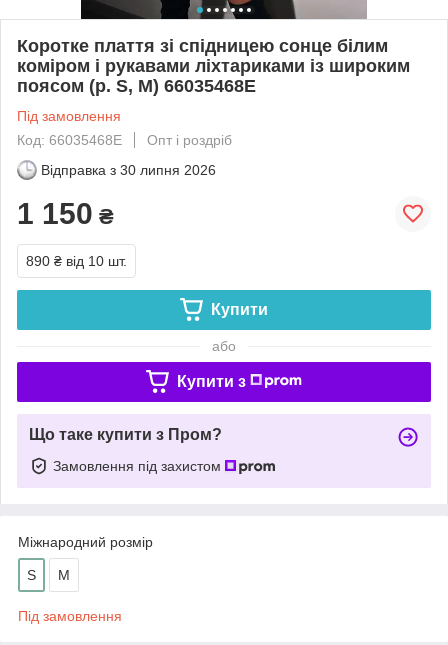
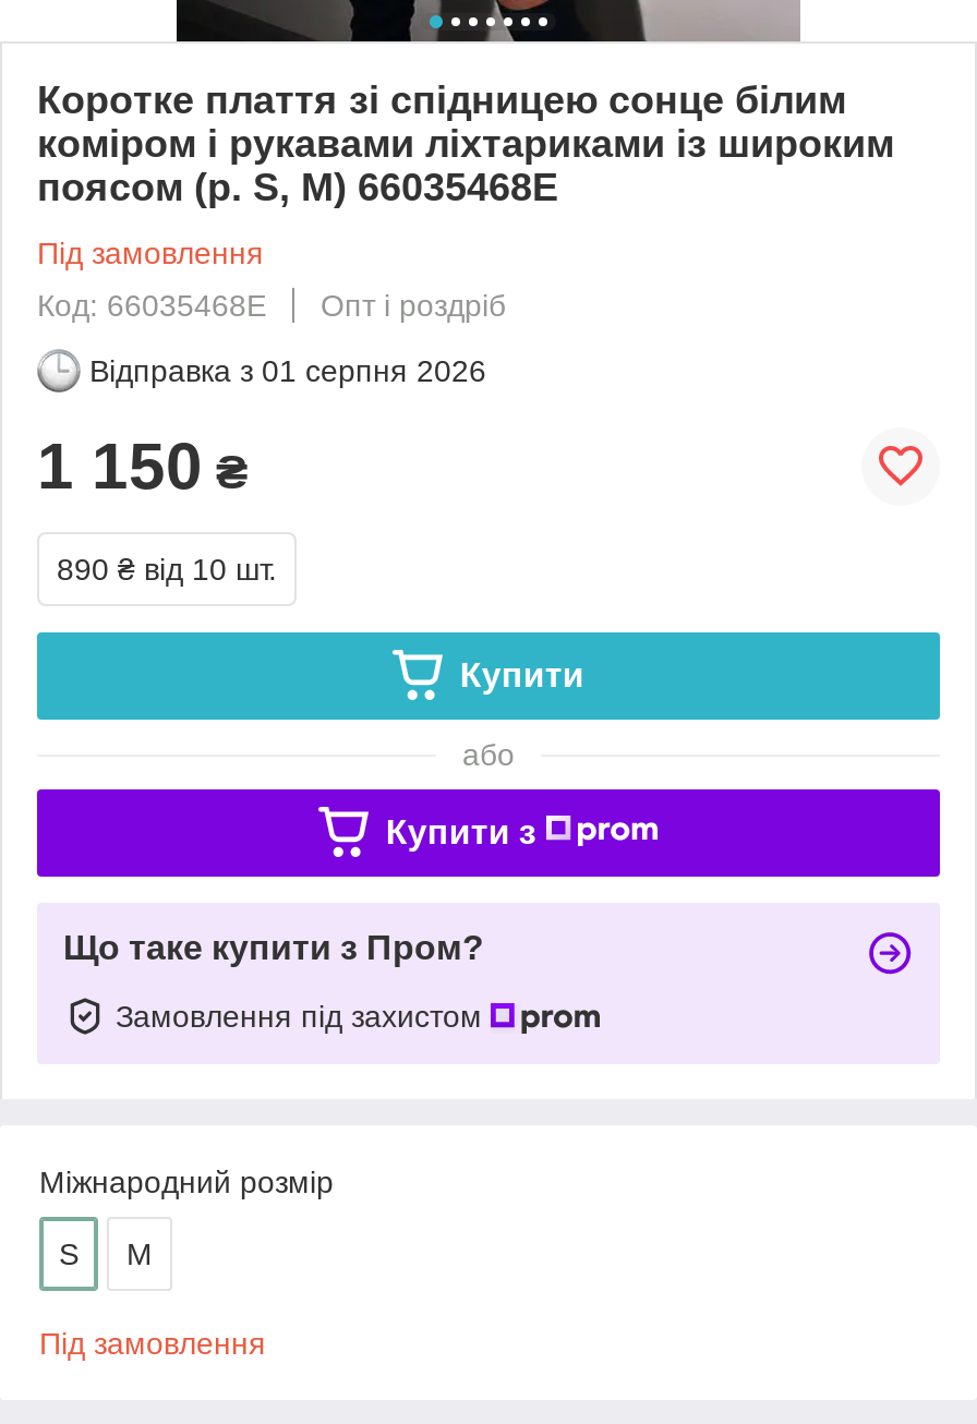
[41,162,216,178] Відправка з 30 липня 2026 -> [89,353,486,388] Відправка з 01 серпня 2026

